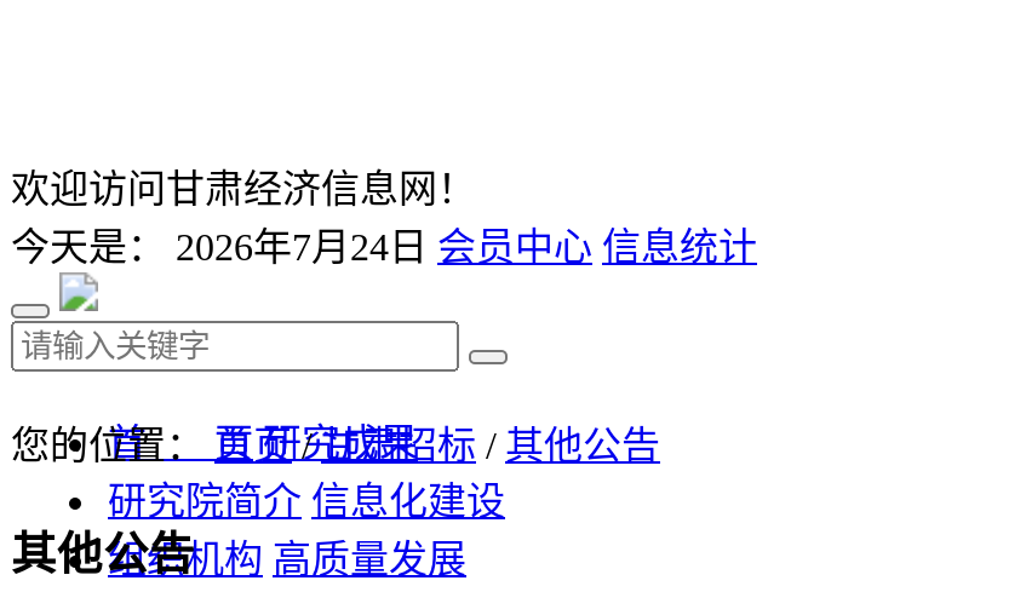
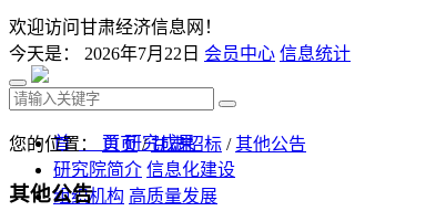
[11,226,757,268] 今天是：2026年7月24日会员中心 信息统计 -> [9,44,351,63] 今天是：2026年7月22日会员中心 信息统计

